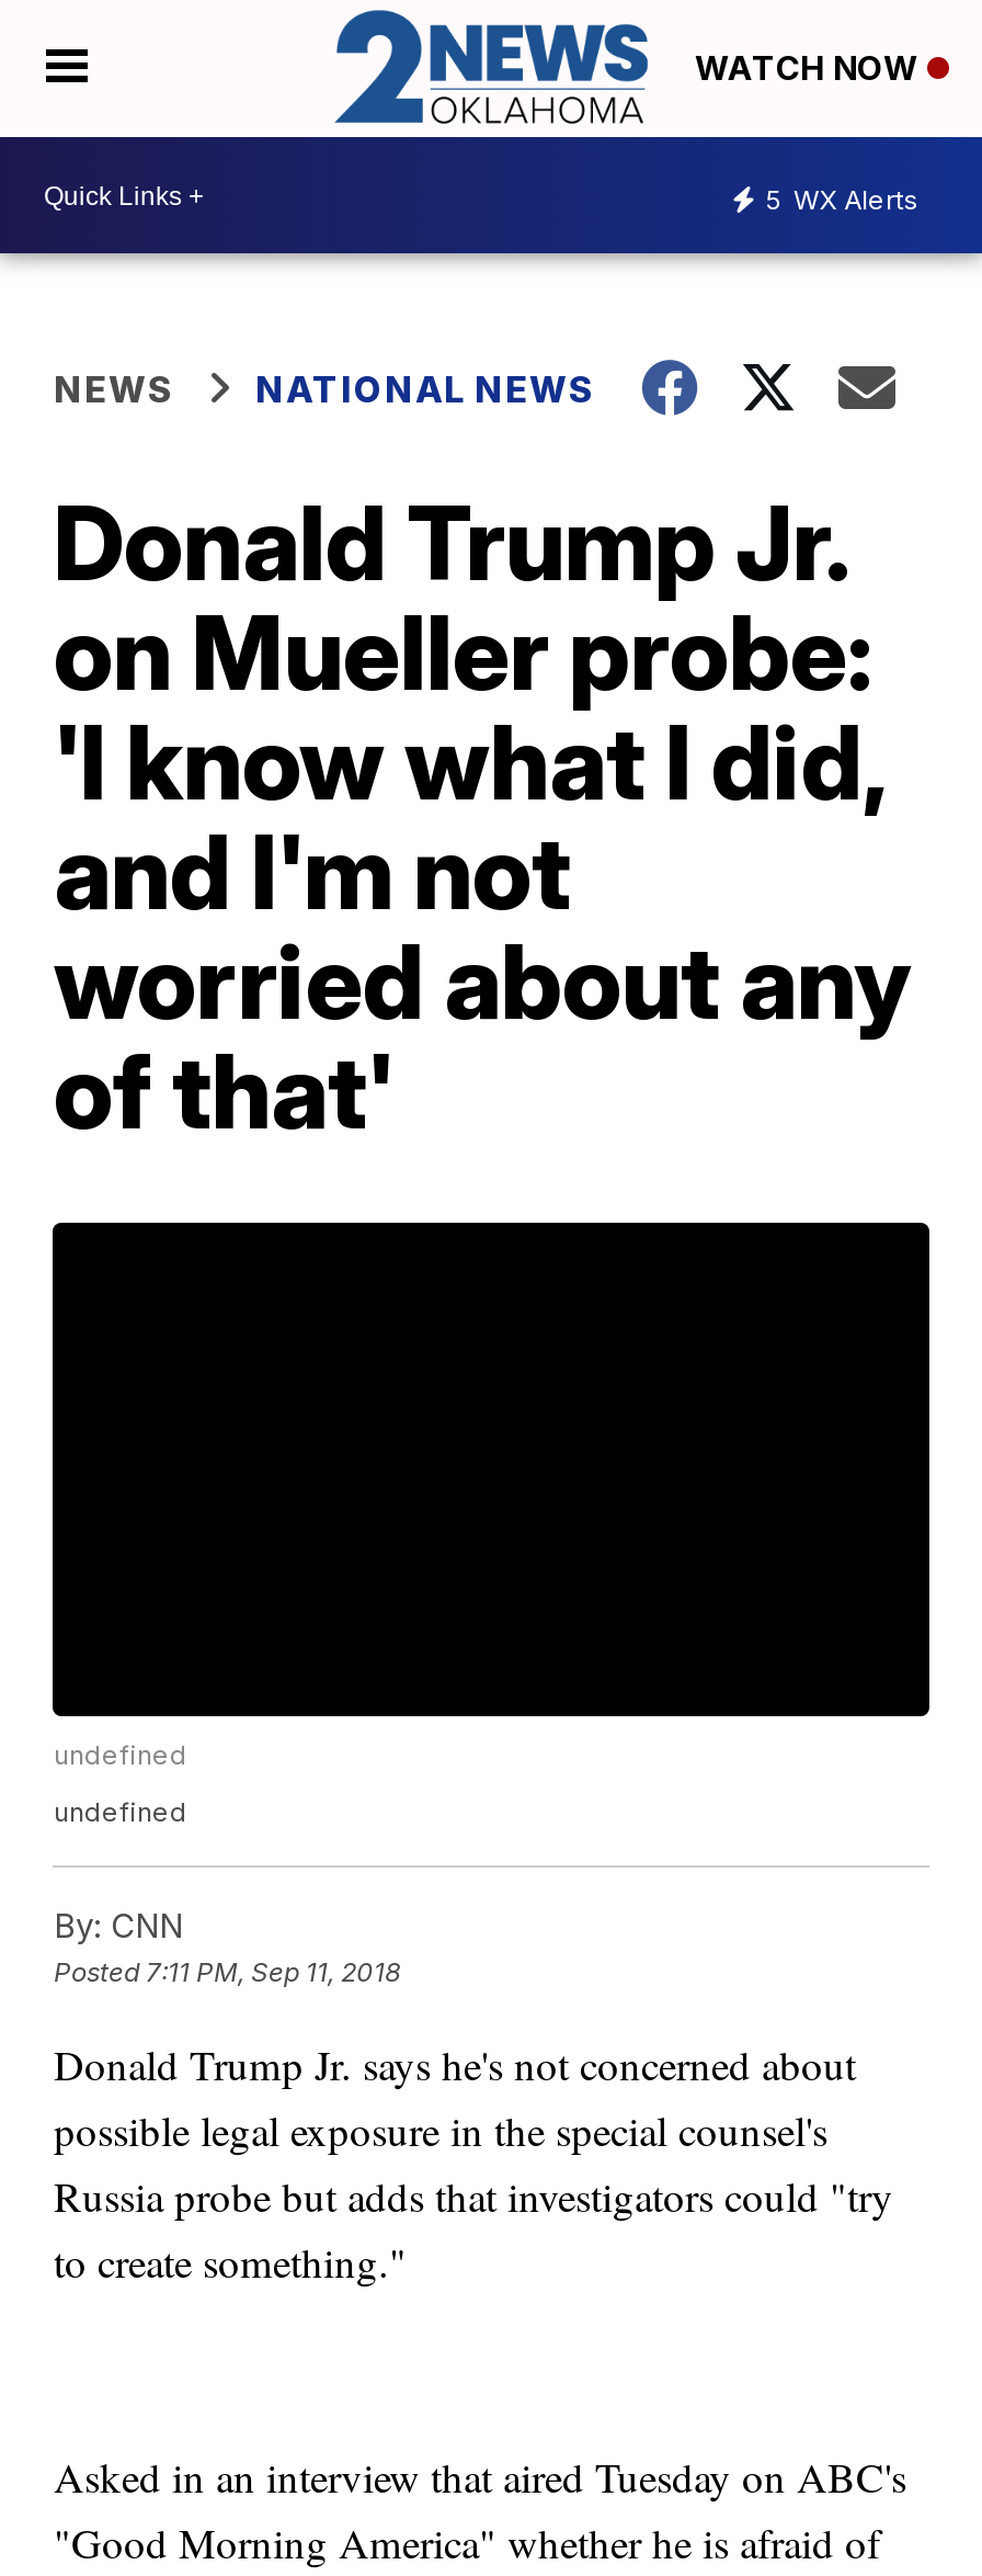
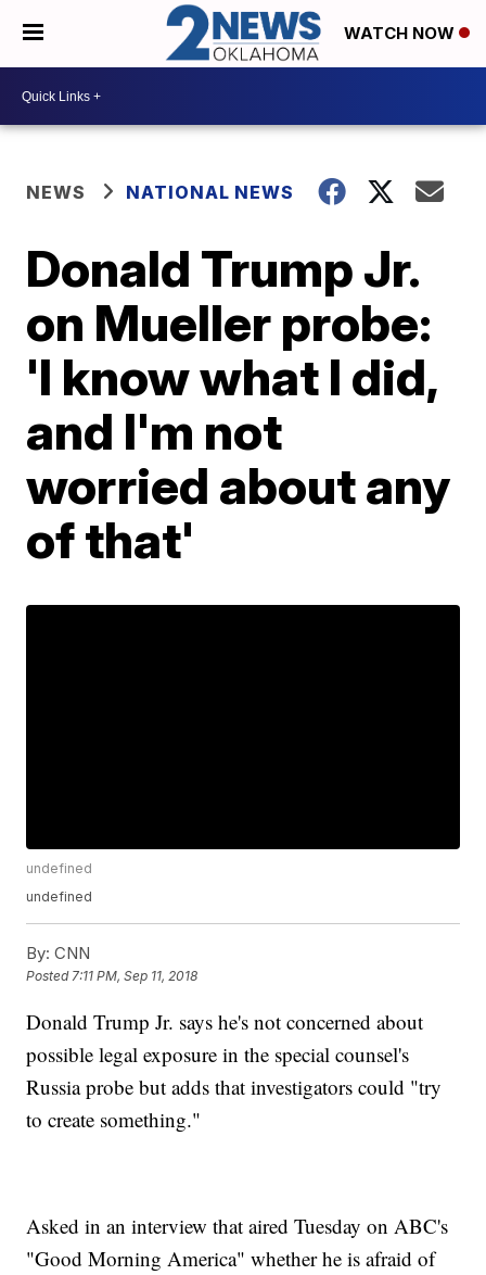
[765,182,918,215] 5 WX Alerts -> none

